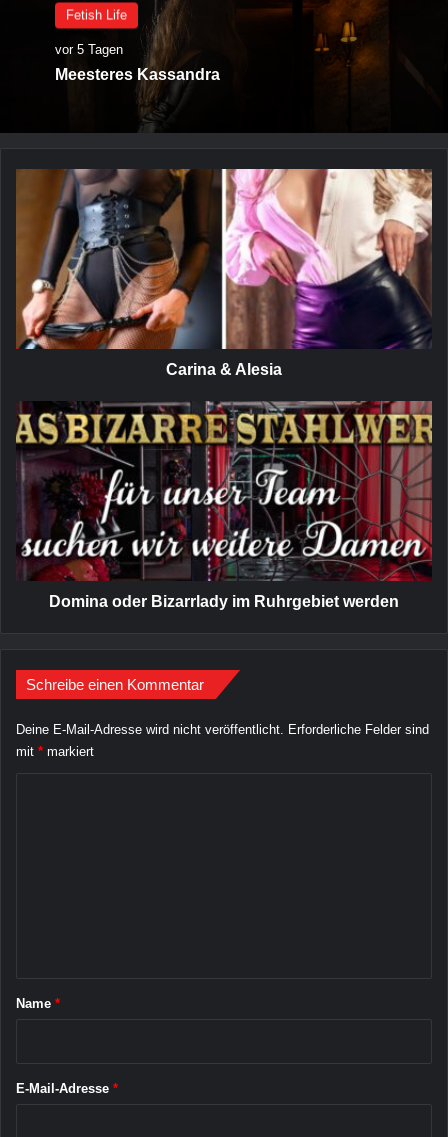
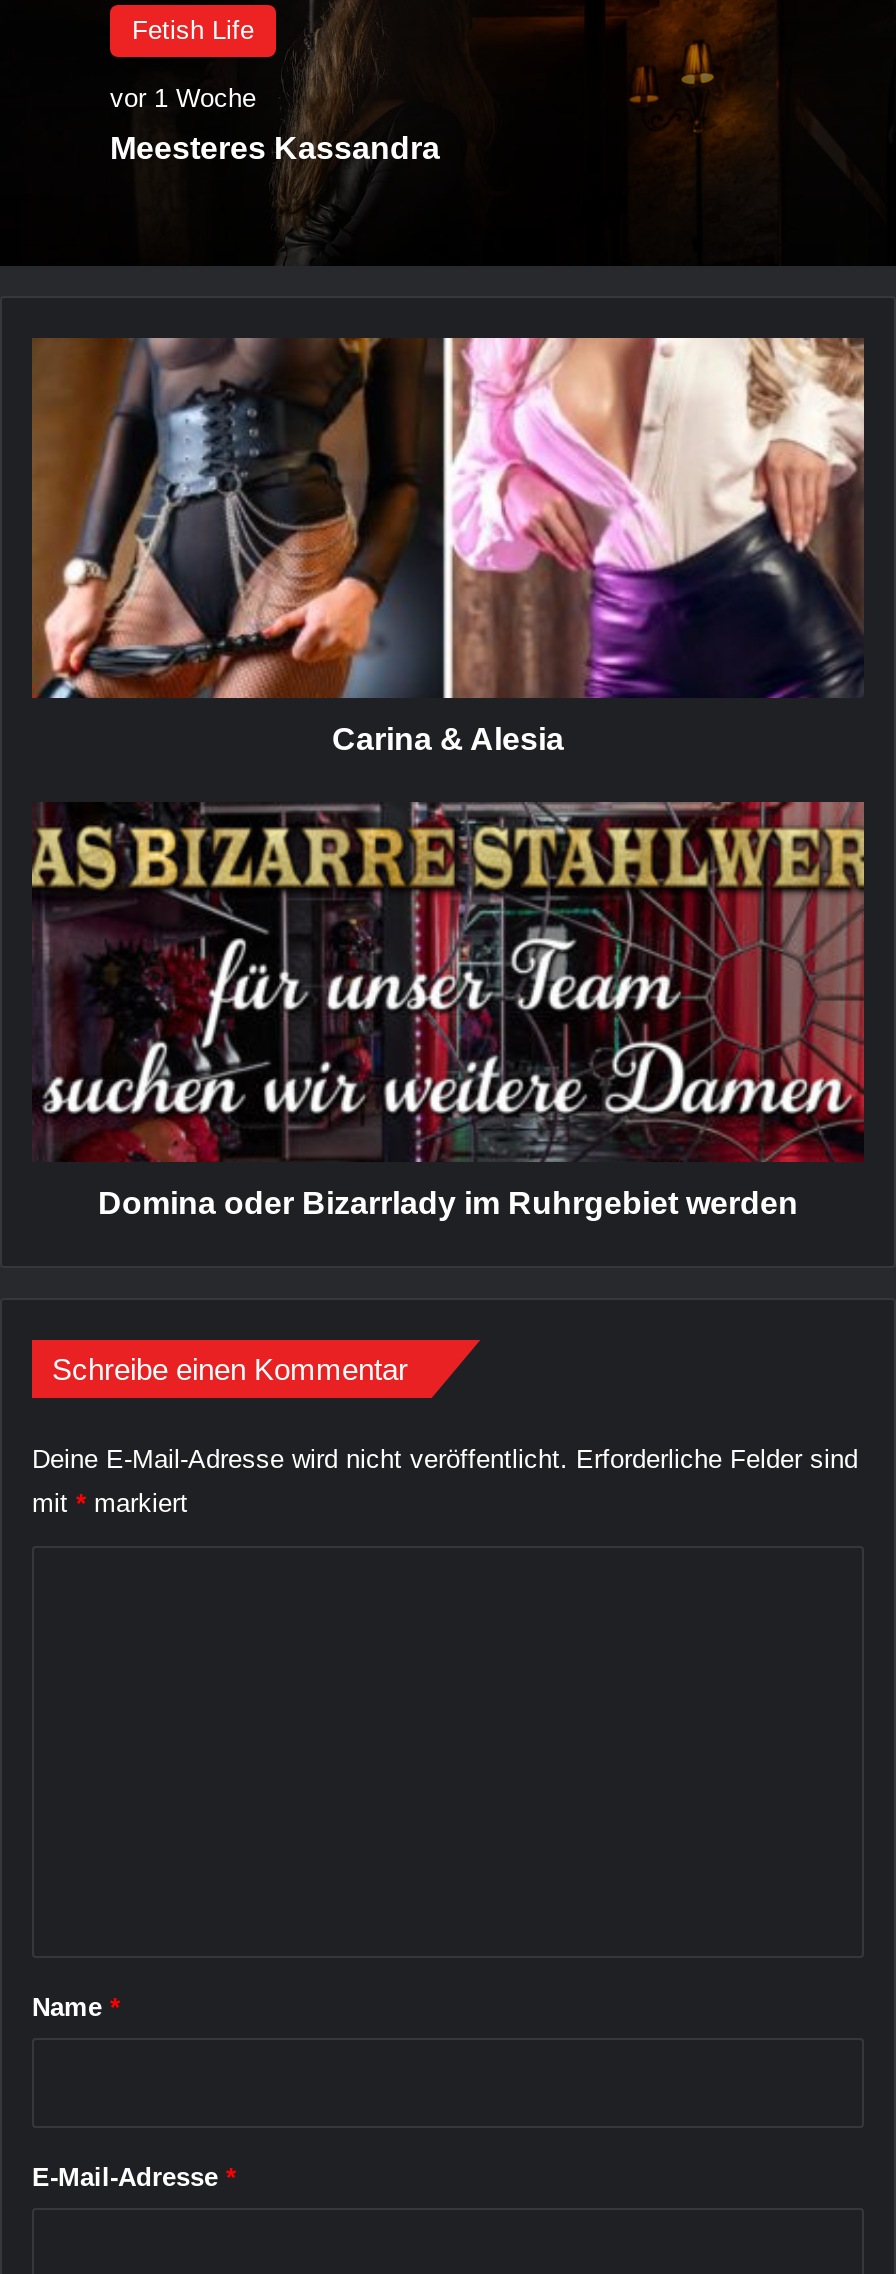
[55,41,123,56] vor 5 Tagen -> [110,83,256,113] vor 1 Woche

